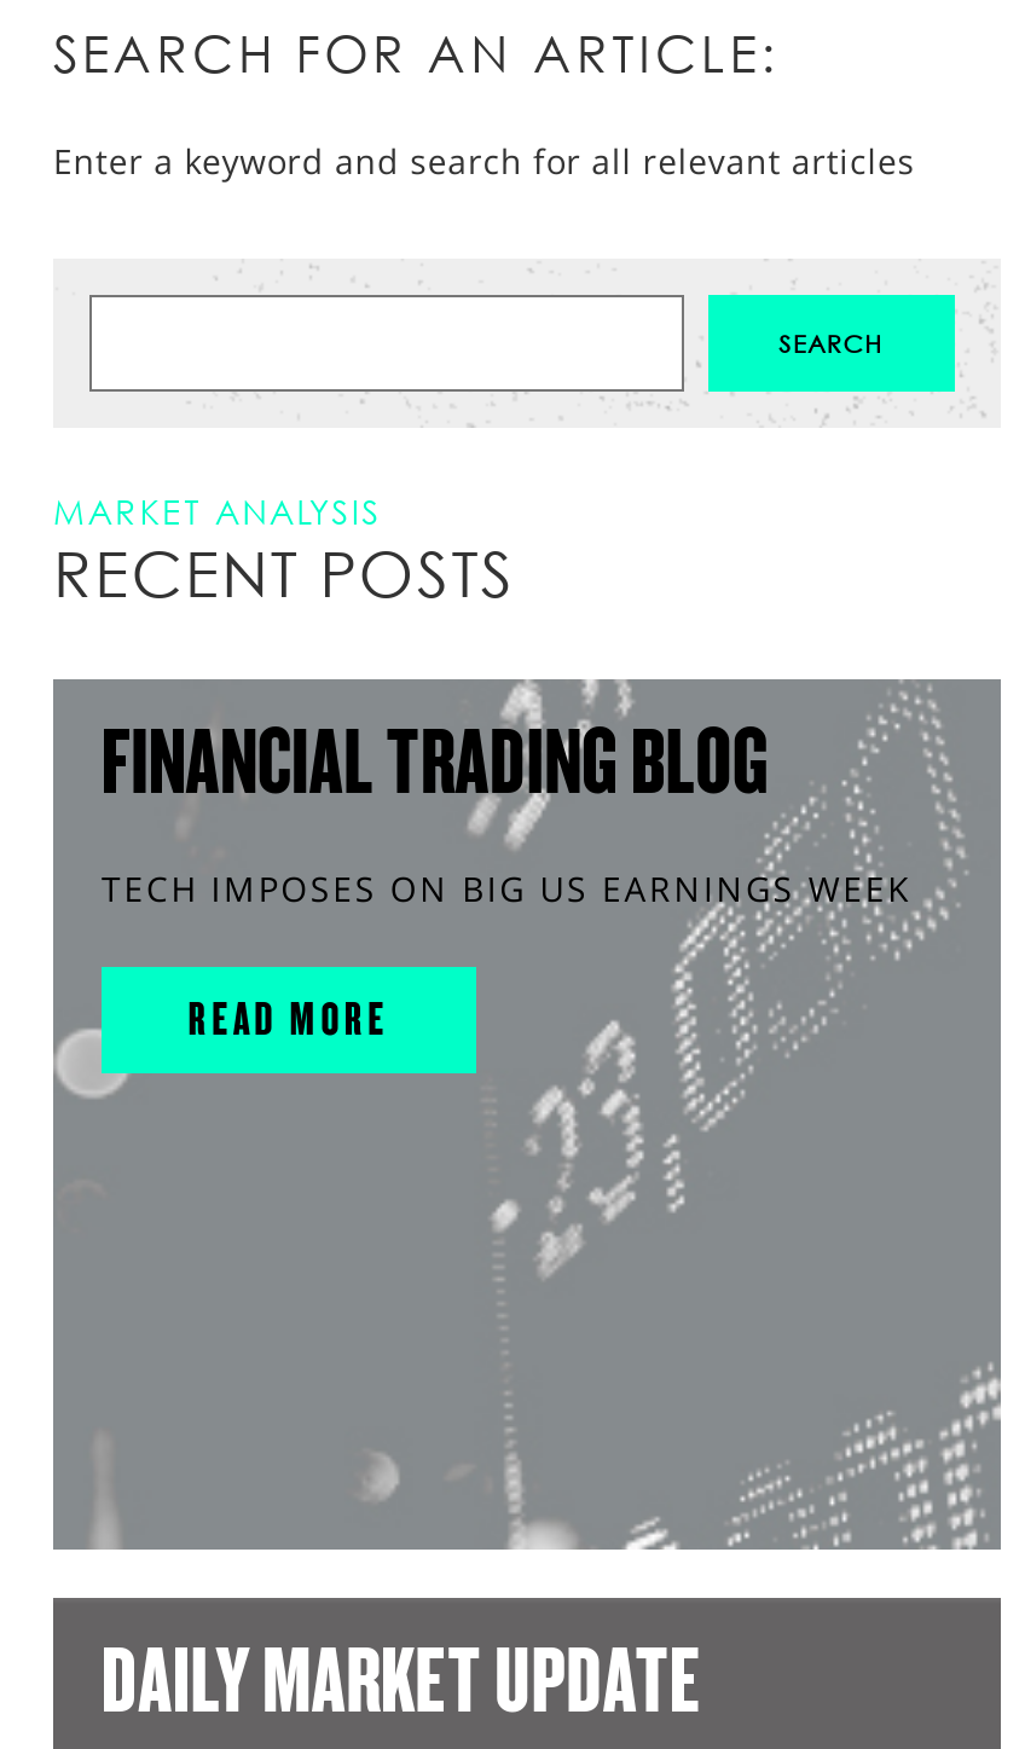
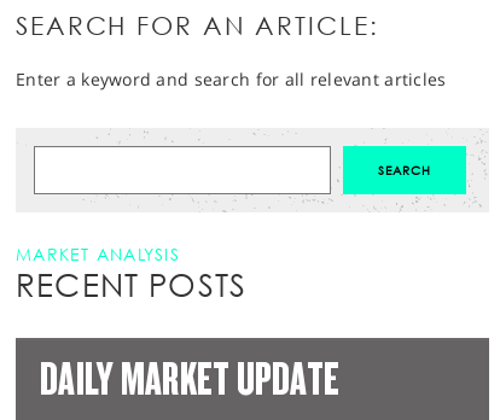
[53,679,1001,1552] [image] | FINANCIAL TRADING BLOG | TECH IMPOSES ON BIG US EARNINGS WEEK | READ MORE -> none

